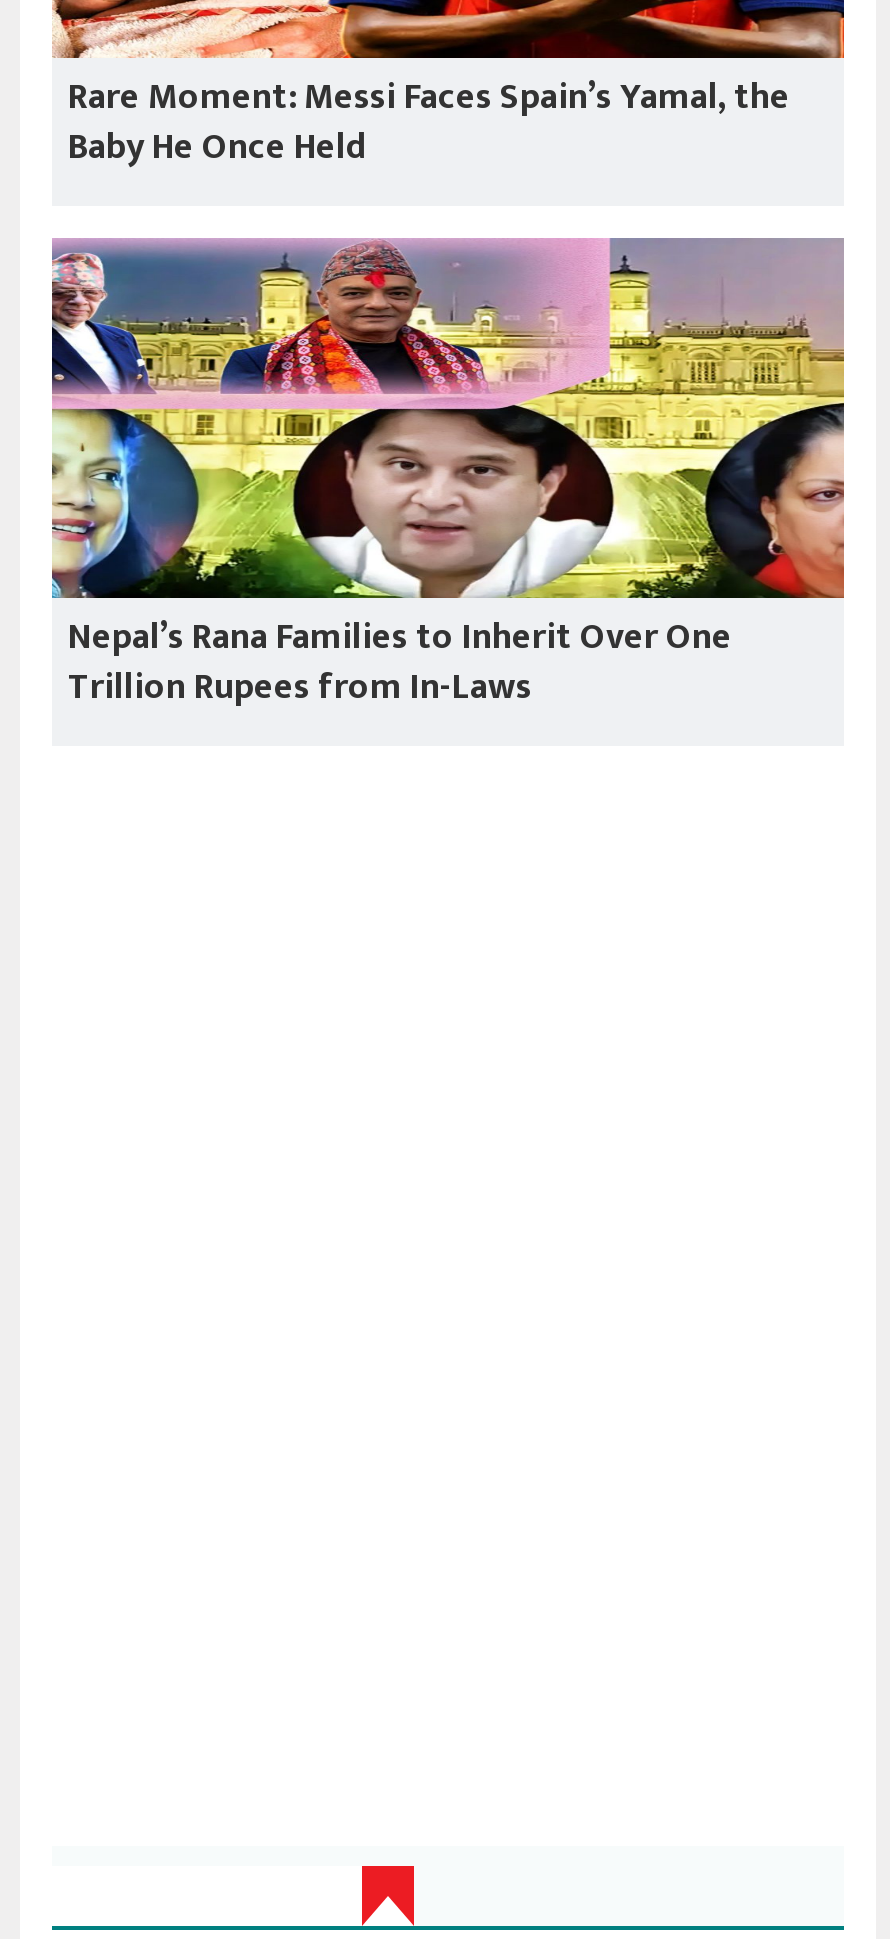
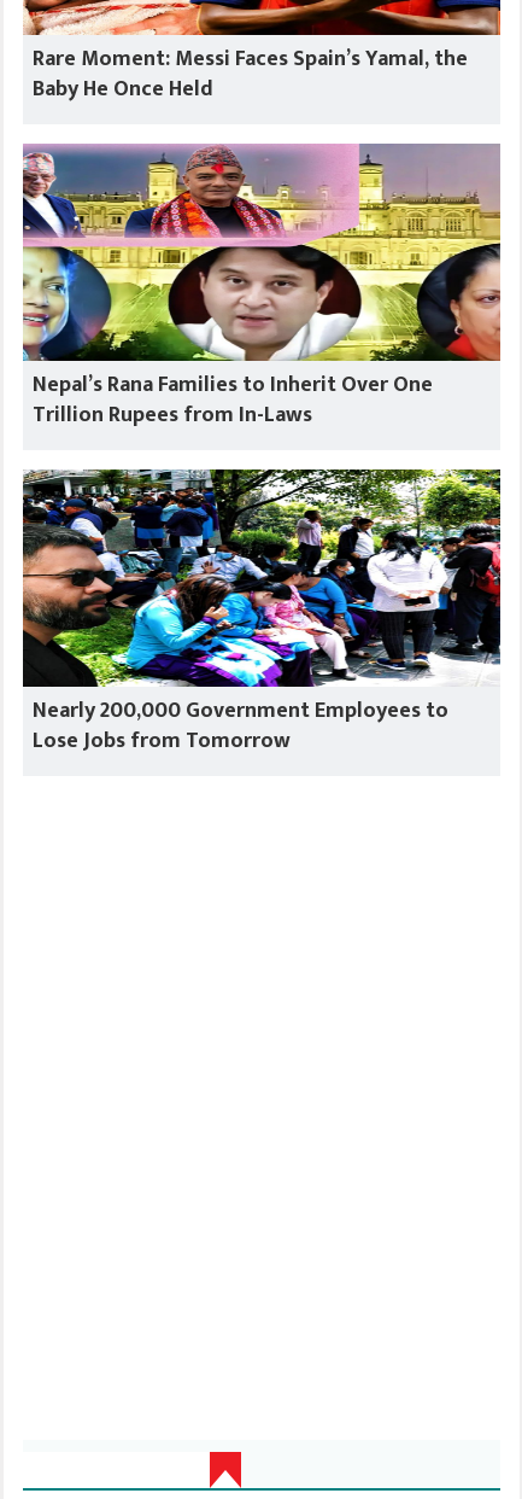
none -> [22,468,502,759] [image] | Nearly 200,000 Government Employees to | Lose Jobs from Tomorrow

